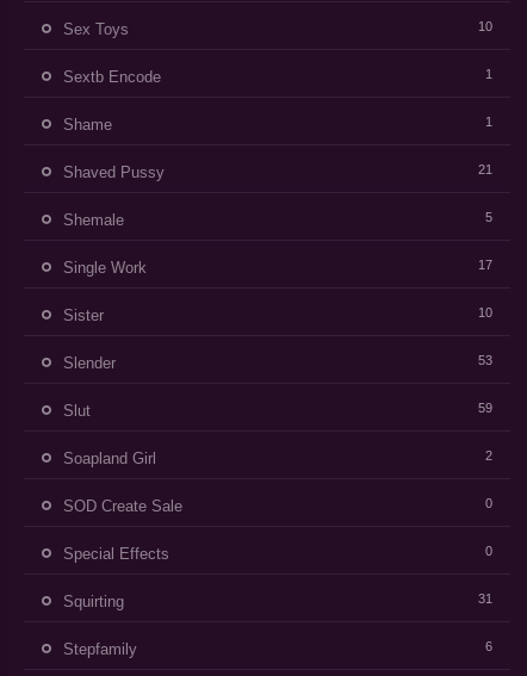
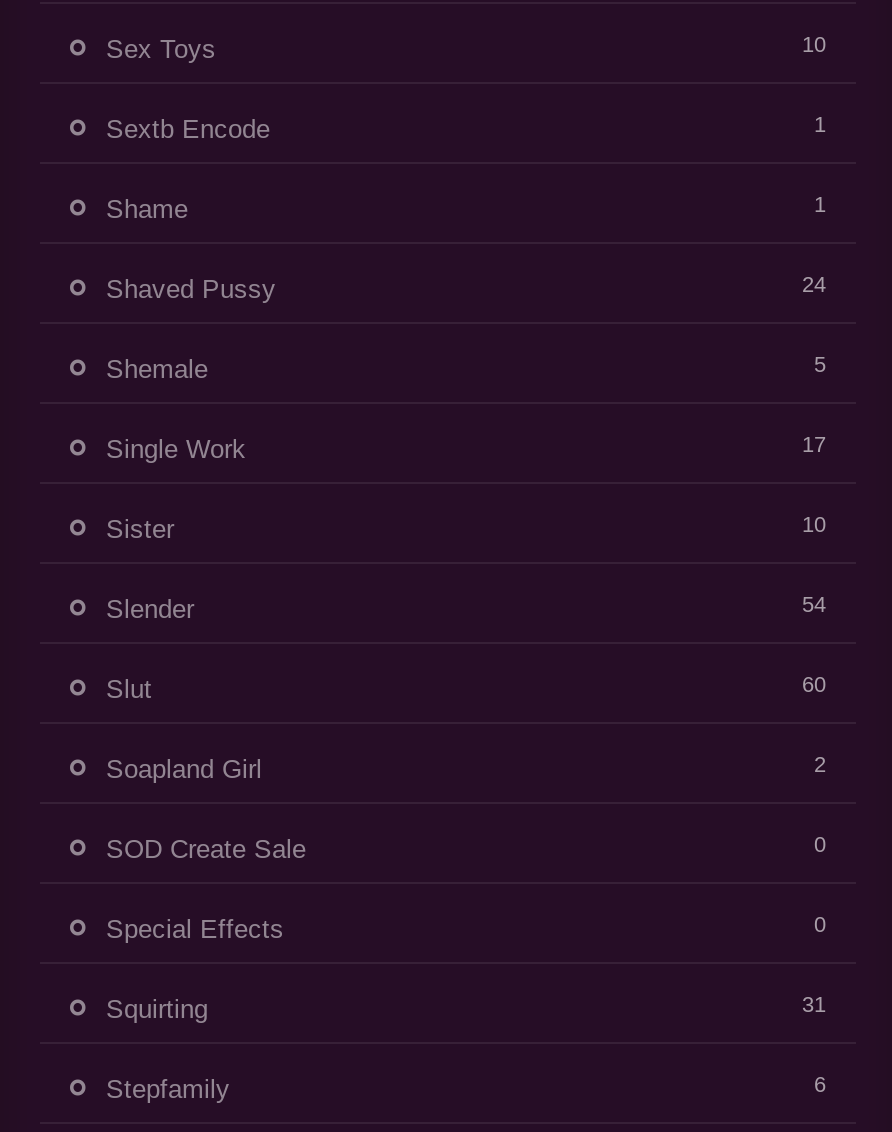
[478,162,492,177] 21 -> [802,272,826,296] 24
[478,353,492,367] 53 -> [802,592,826,616] 54
[478,401,492,415] 59 -> [802,672,826,696] 60

